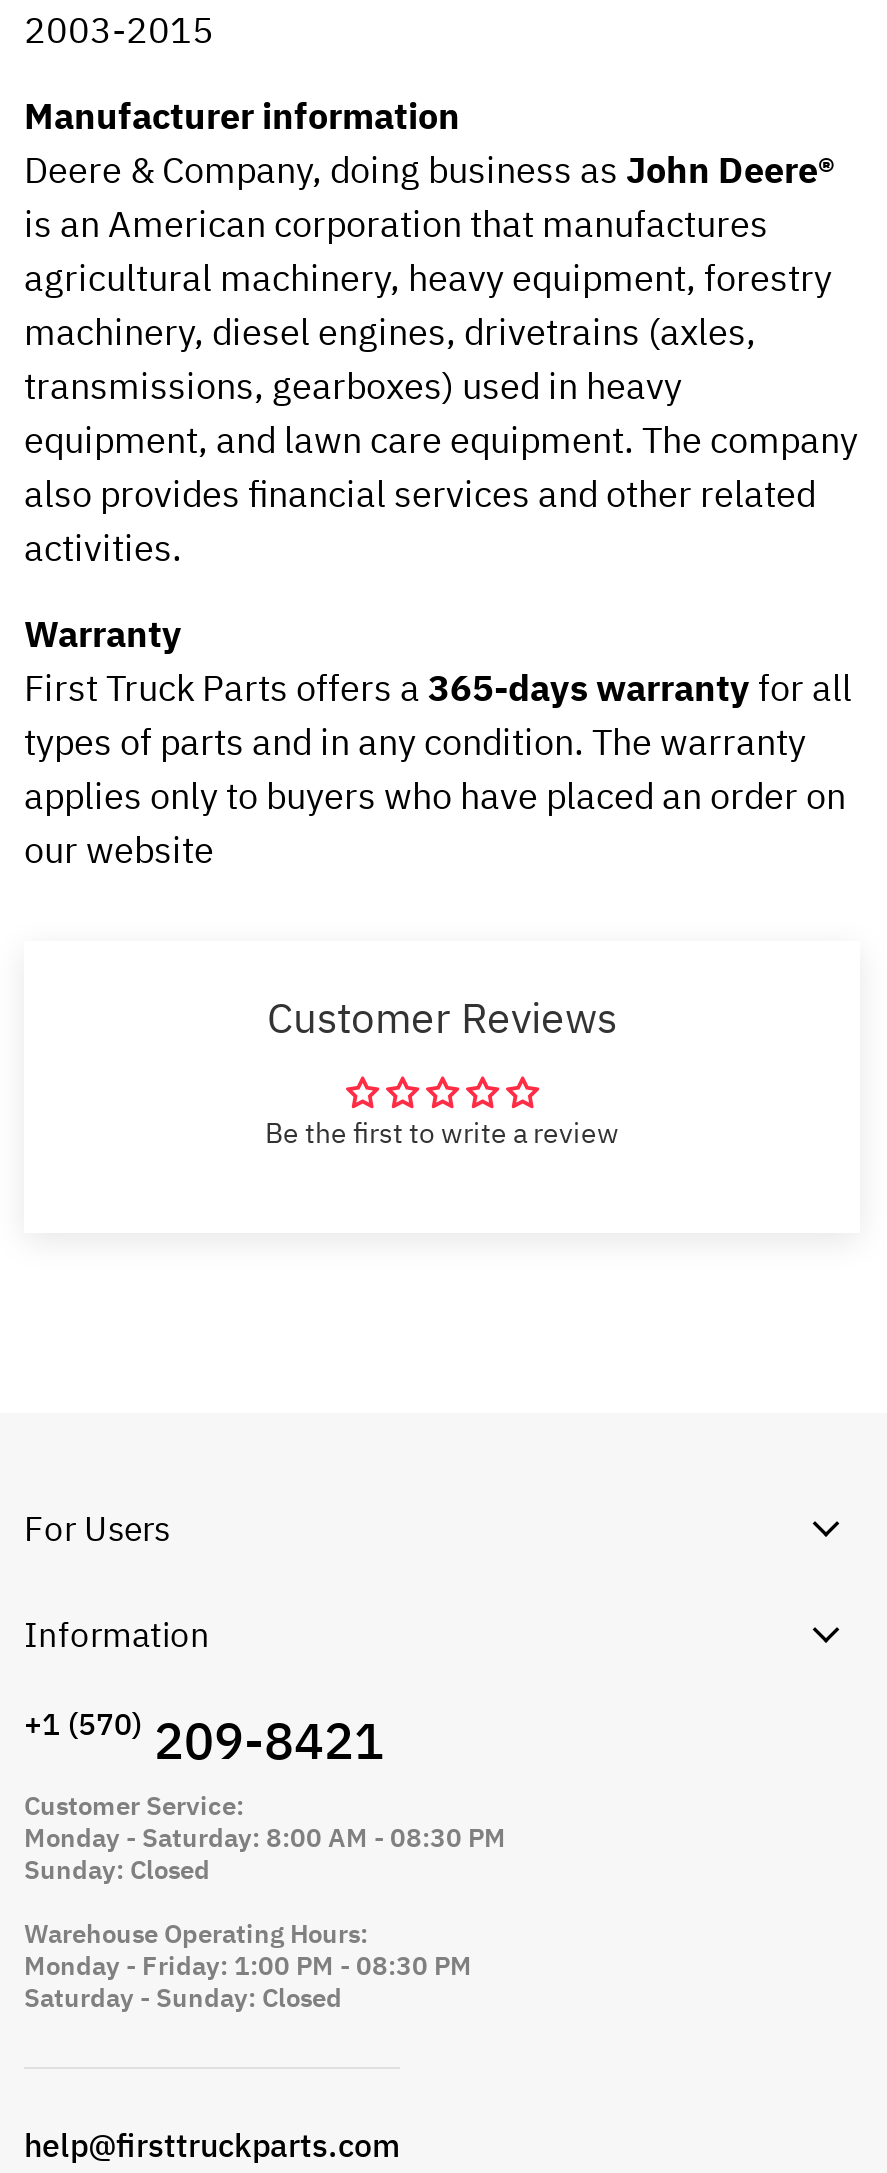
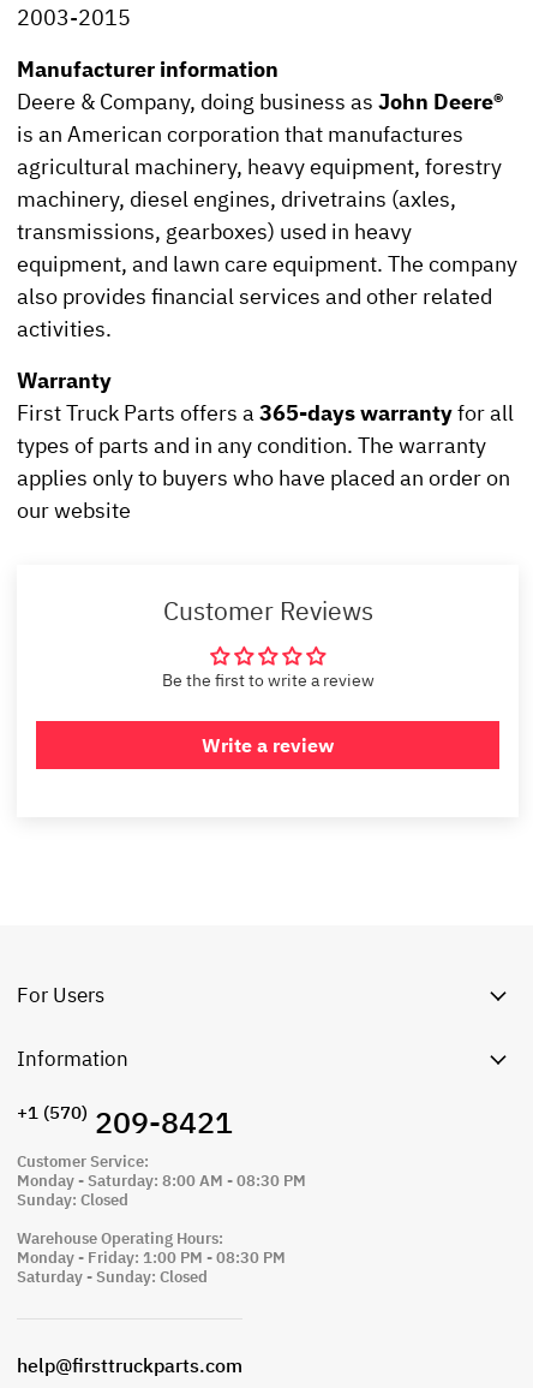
none -> [202,733,334,757] Write a review

